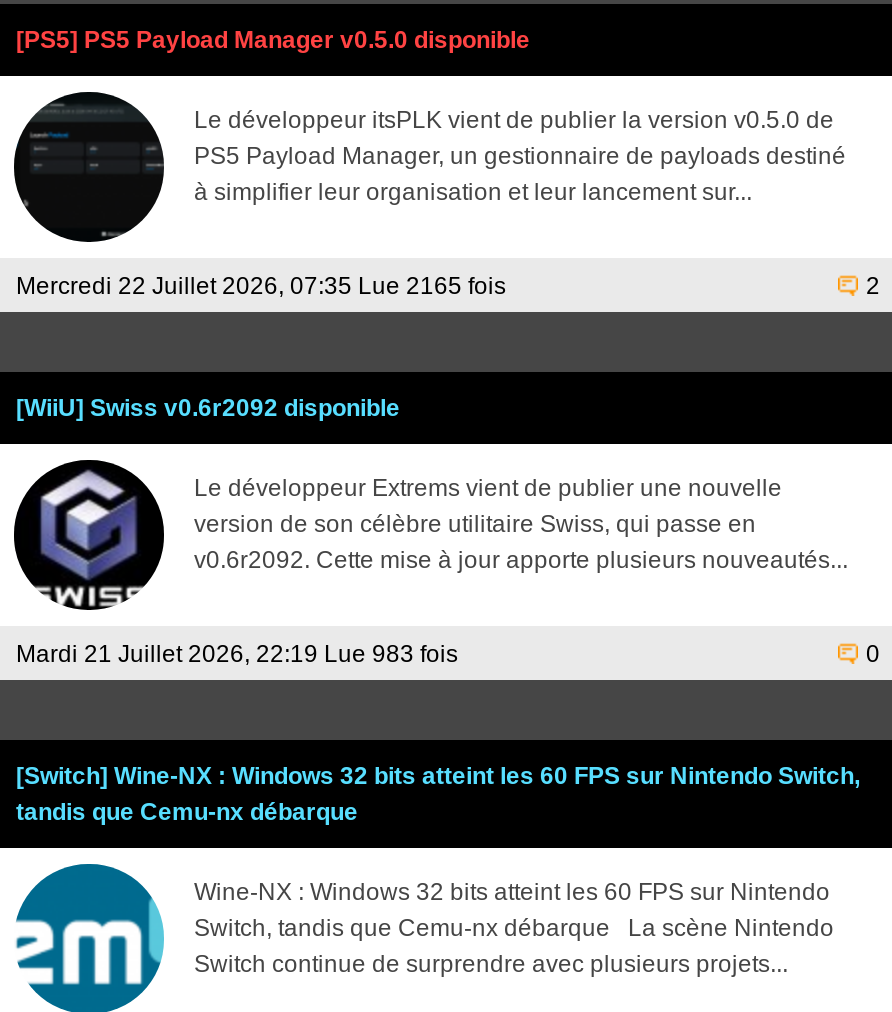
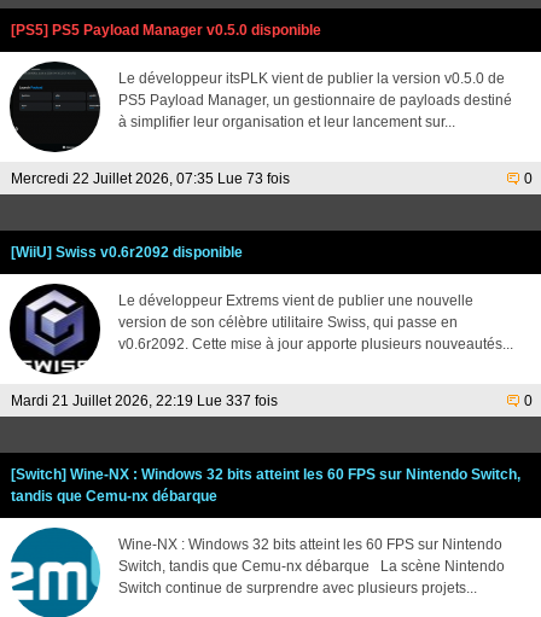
[16,272,506,300] Mercredi 22 Juillet 2026, 07:35 Lue 2165 fois -> [11,170,290,187] Mercredi 22 Juillet 2026, 07:35 Lue 73 fois
[866,272,880,300] 2 -> [524,170,533,187] 0
[16,640,458,668] Mardi 21 Juillet 2026, 22:19 Lue 983 fois -> [11,392,278,409] Mardi 21 Juillet 2026, 22:19 Lue 337 fois

